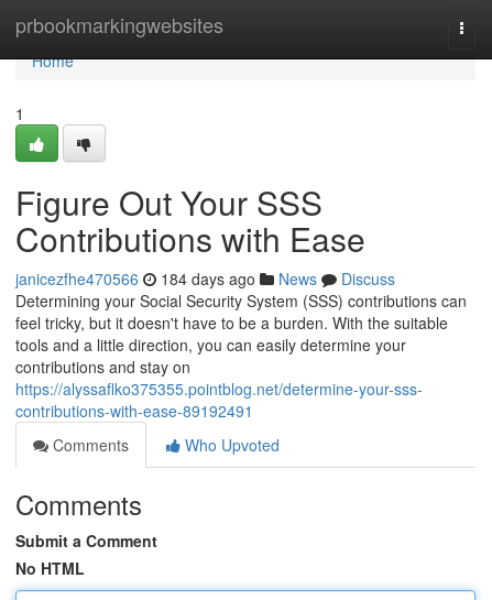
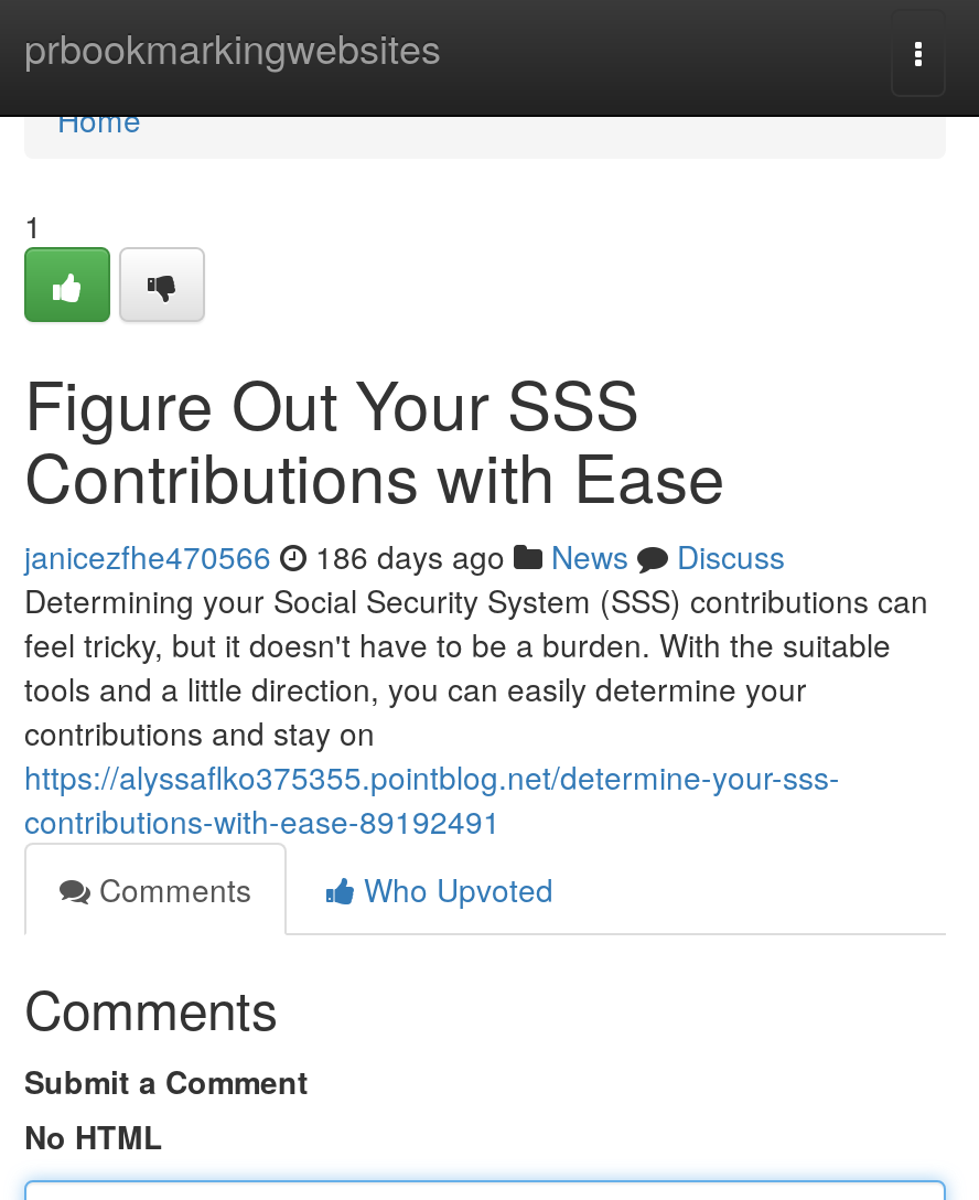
[15,268,395,290] janicezfhe470566 184 days ago News Discuss -> [24,534,785,578] janicezfhe470566 186 days ago News Discuss

